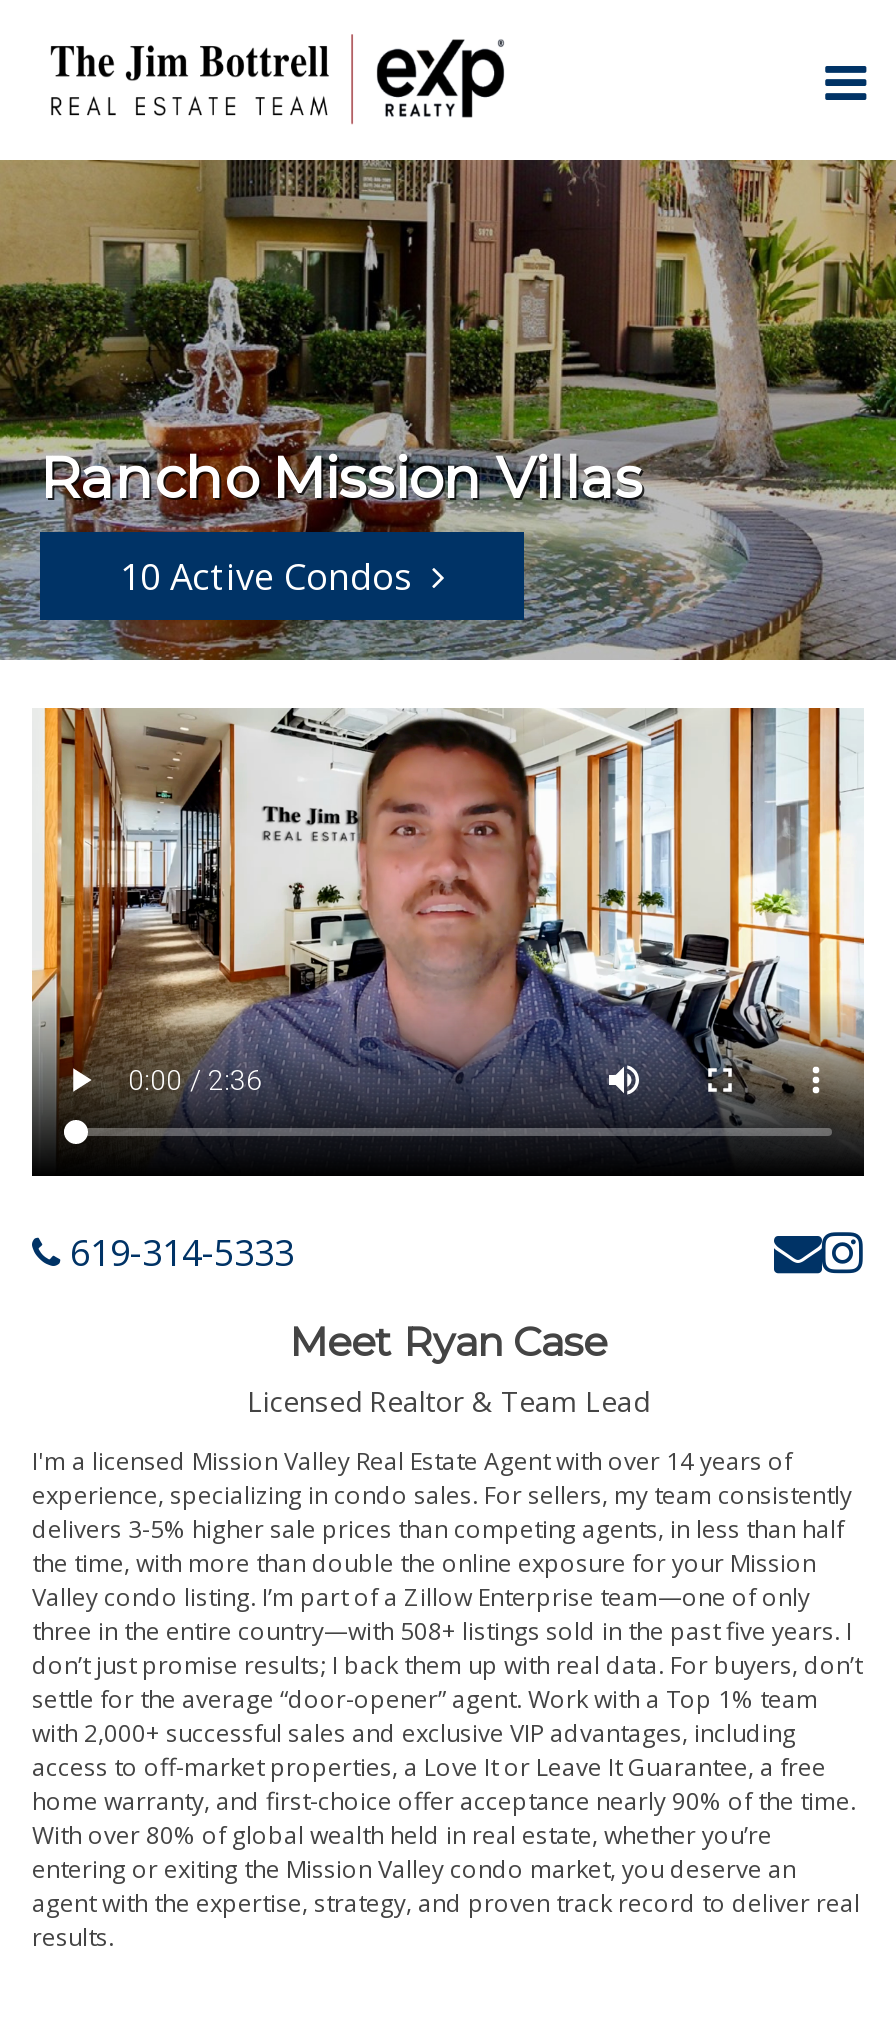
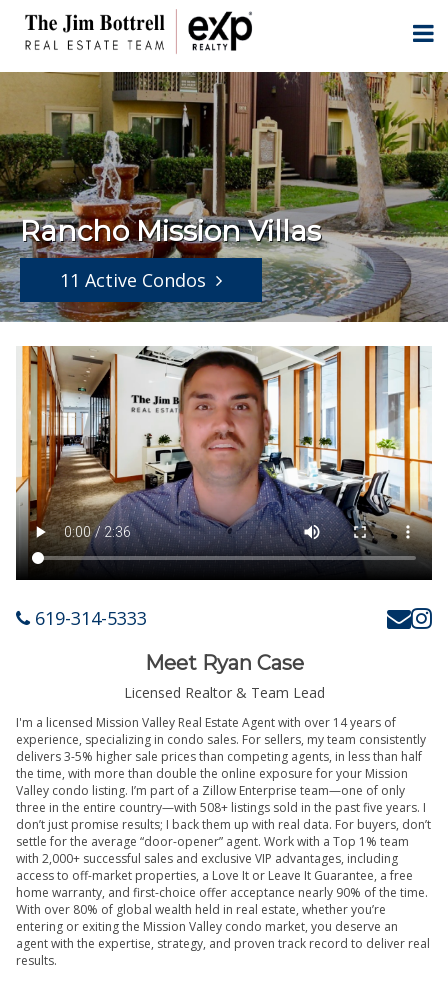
[120,552,412,600] 10 Active Condos -> [60,268,206,292] 11 Active Condos

